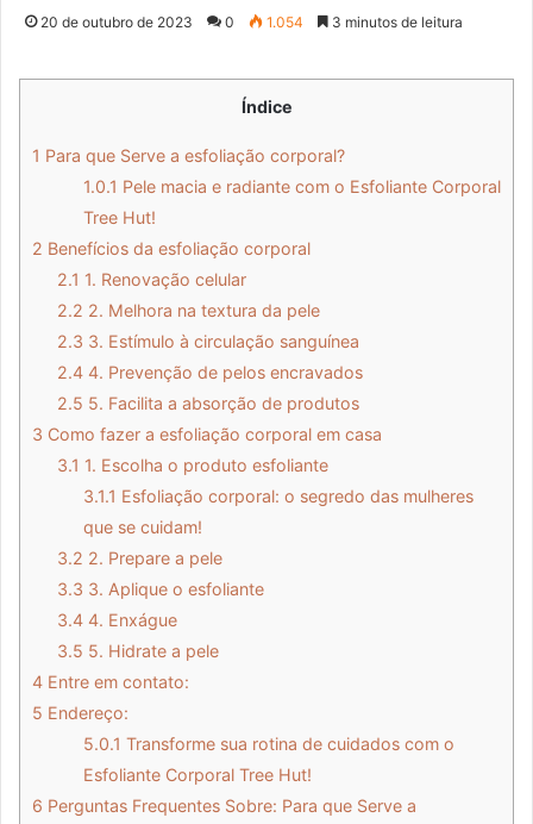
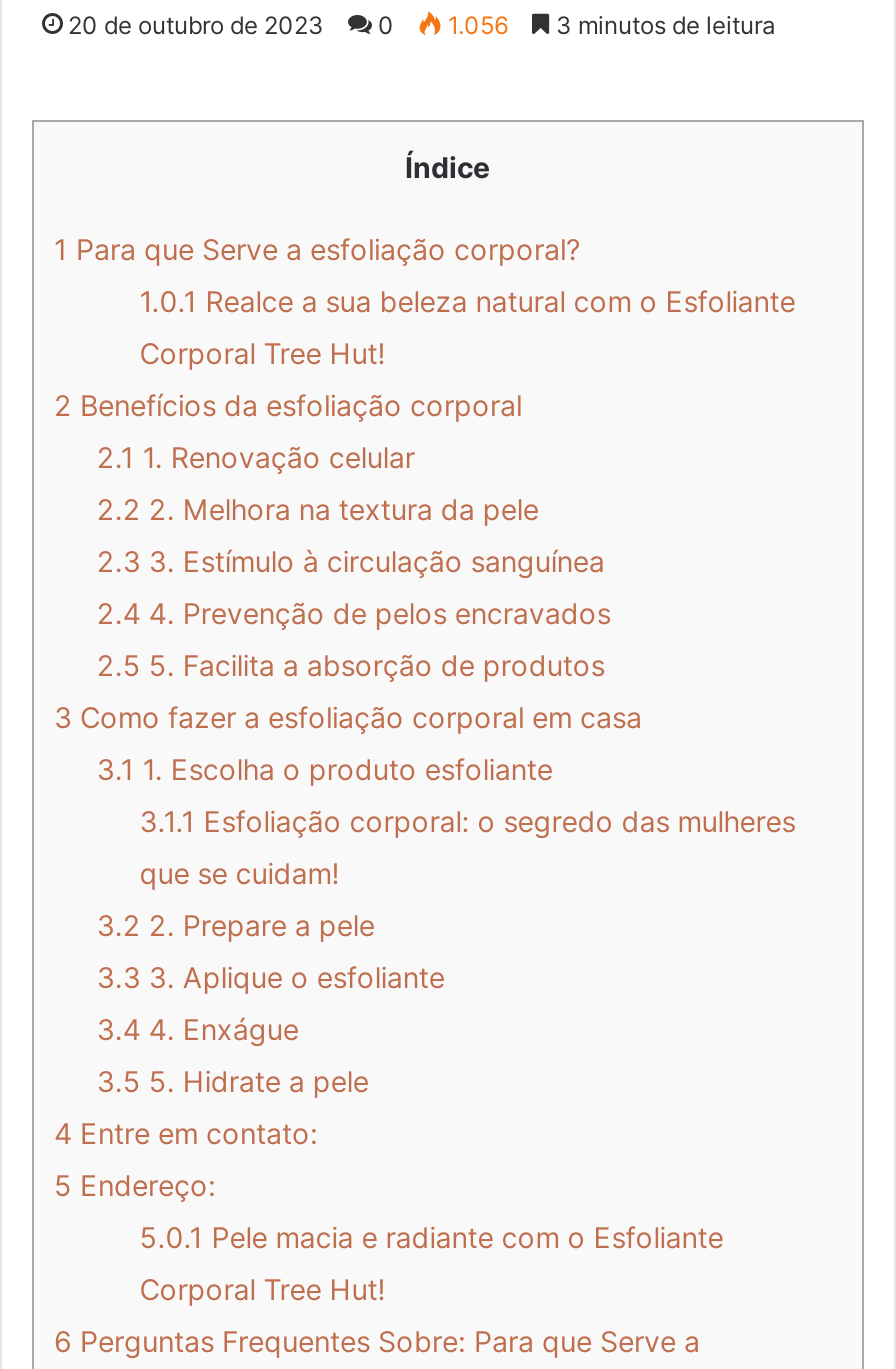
[40,14,463,32] 20 de outubro de 2023 0 1.054 3 minutos de leitura -> [68,11,776,41] 20 de outubro de 2023 0 1.056 3 minutos de leitura
[83,176,501,196] 1.0.1 Pele macia e radiante com o Esfoliante Corporal -> [140,283,796,317] 1.0.1 Realce a sua beleza natural com o Esfoliante
[83,207,156,227] Tree Hut! -> [140,335,386,369] Corporal Tree Hut!
[83,733,454,753] 5.0.1 Transforme sua rotina de cuidados com o -> [140,1219,724,1253] 5.0.1 Pele macia e radiante com o Esfoliante
[83,764,311,784] Esfoliante Corporal Tree Hut! -> [140,1271,386,1305] Corporal Tree Hut!

